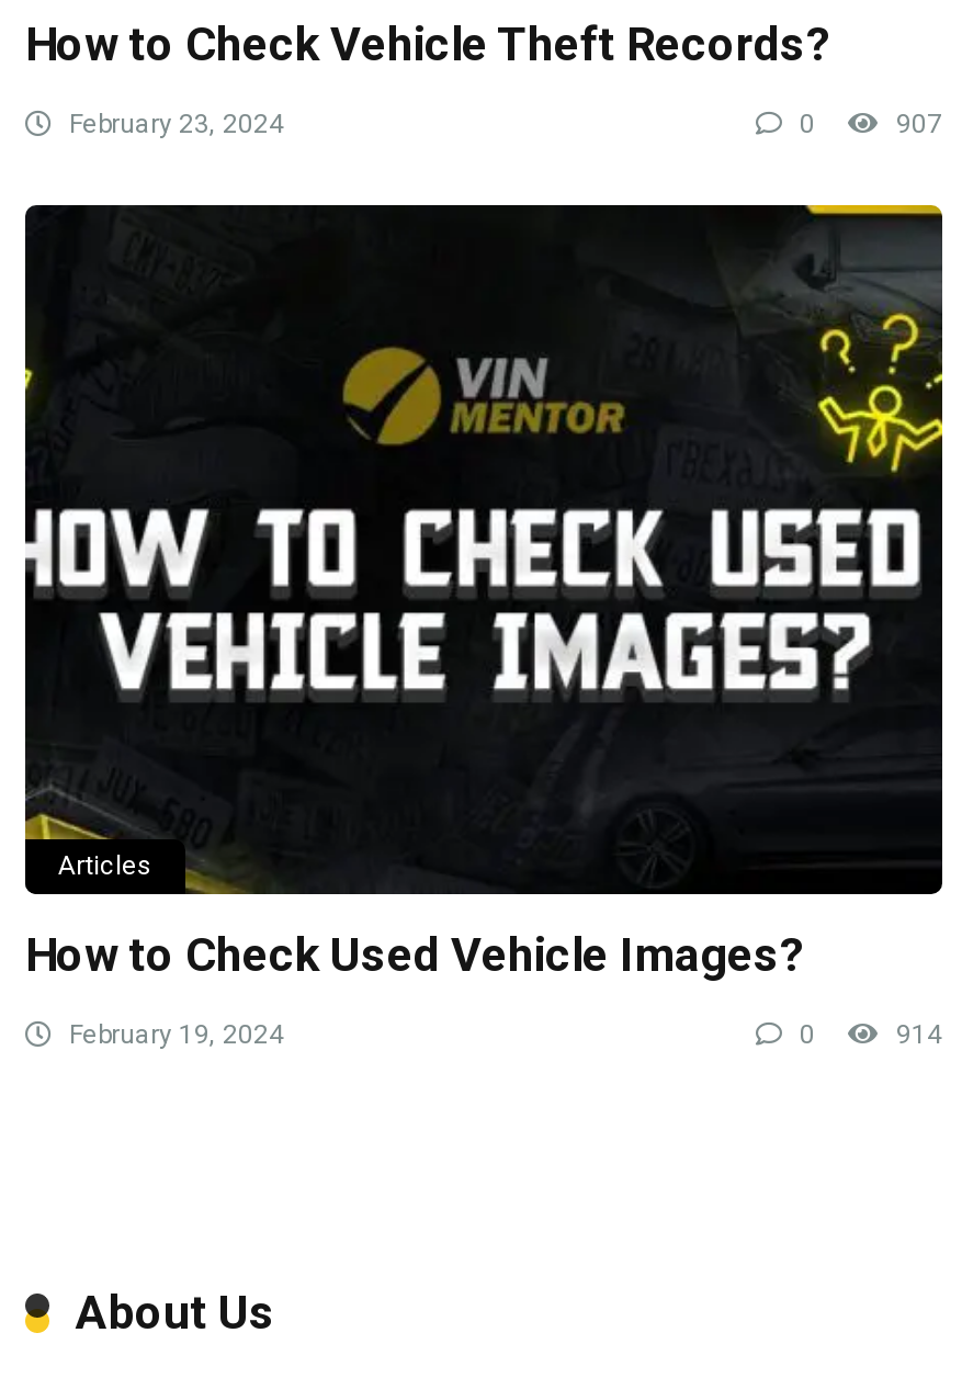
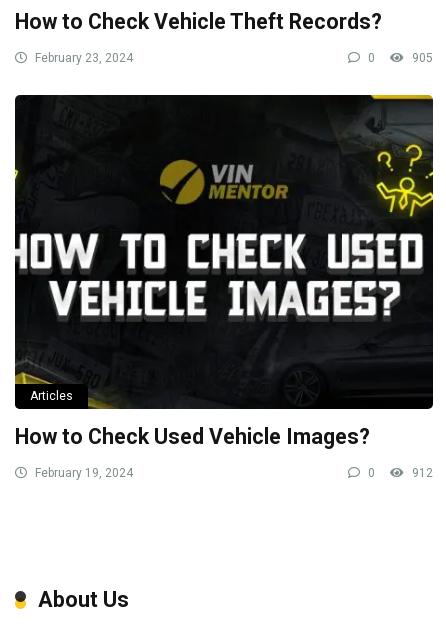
[890,109,942,140] 907 -> [409,51,433,65] 905
[890,1020,942,1051] 914 -> [409,466,433,480] 912

